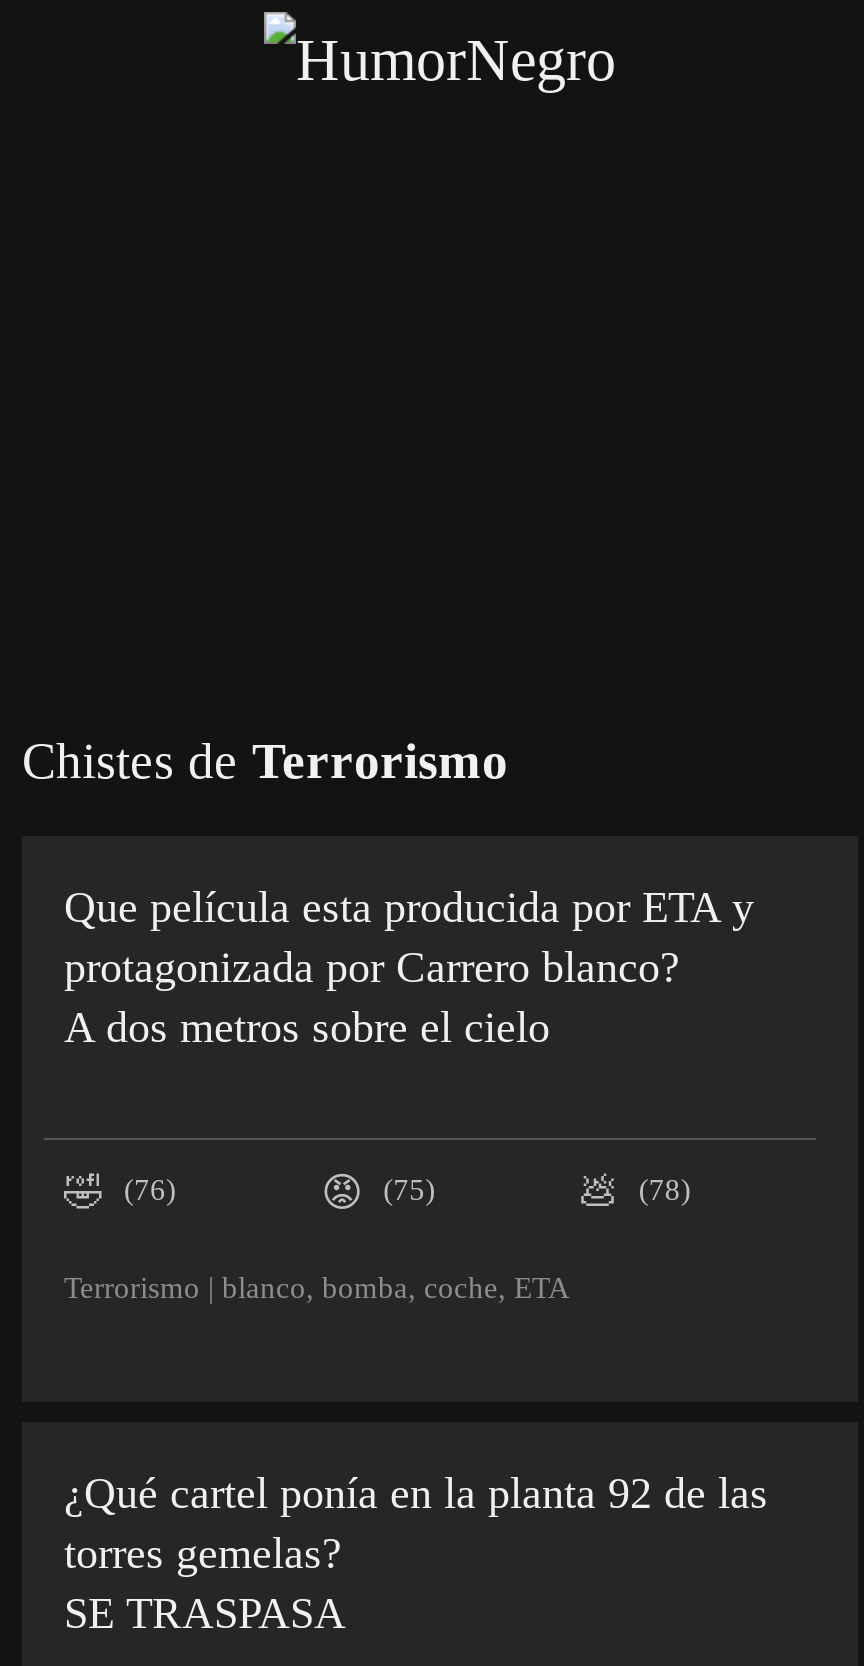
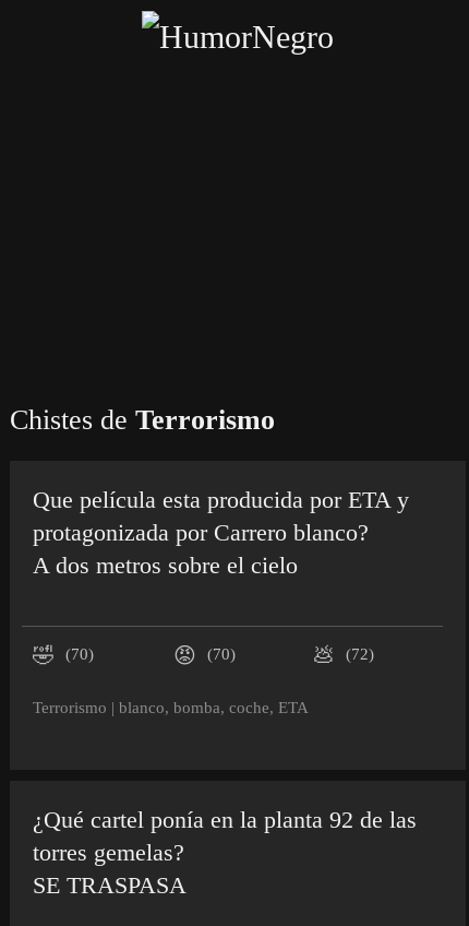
[124,1174,176,1206] (76) -> [65,645,94,663] (70)
[383,1174,435,1206] (75) -> [207,645,235,663] (70)
[639,1174,691,1206] (78) -> [346,645,374,663] (72)

